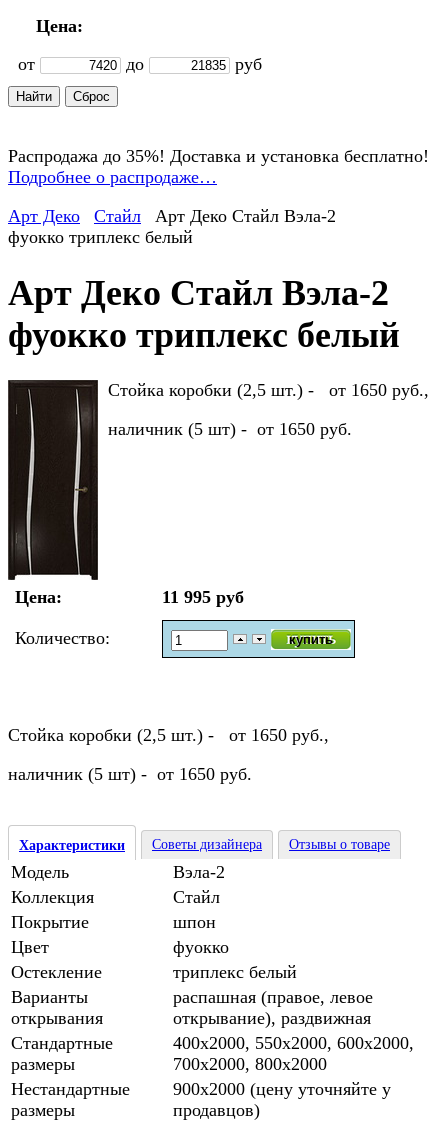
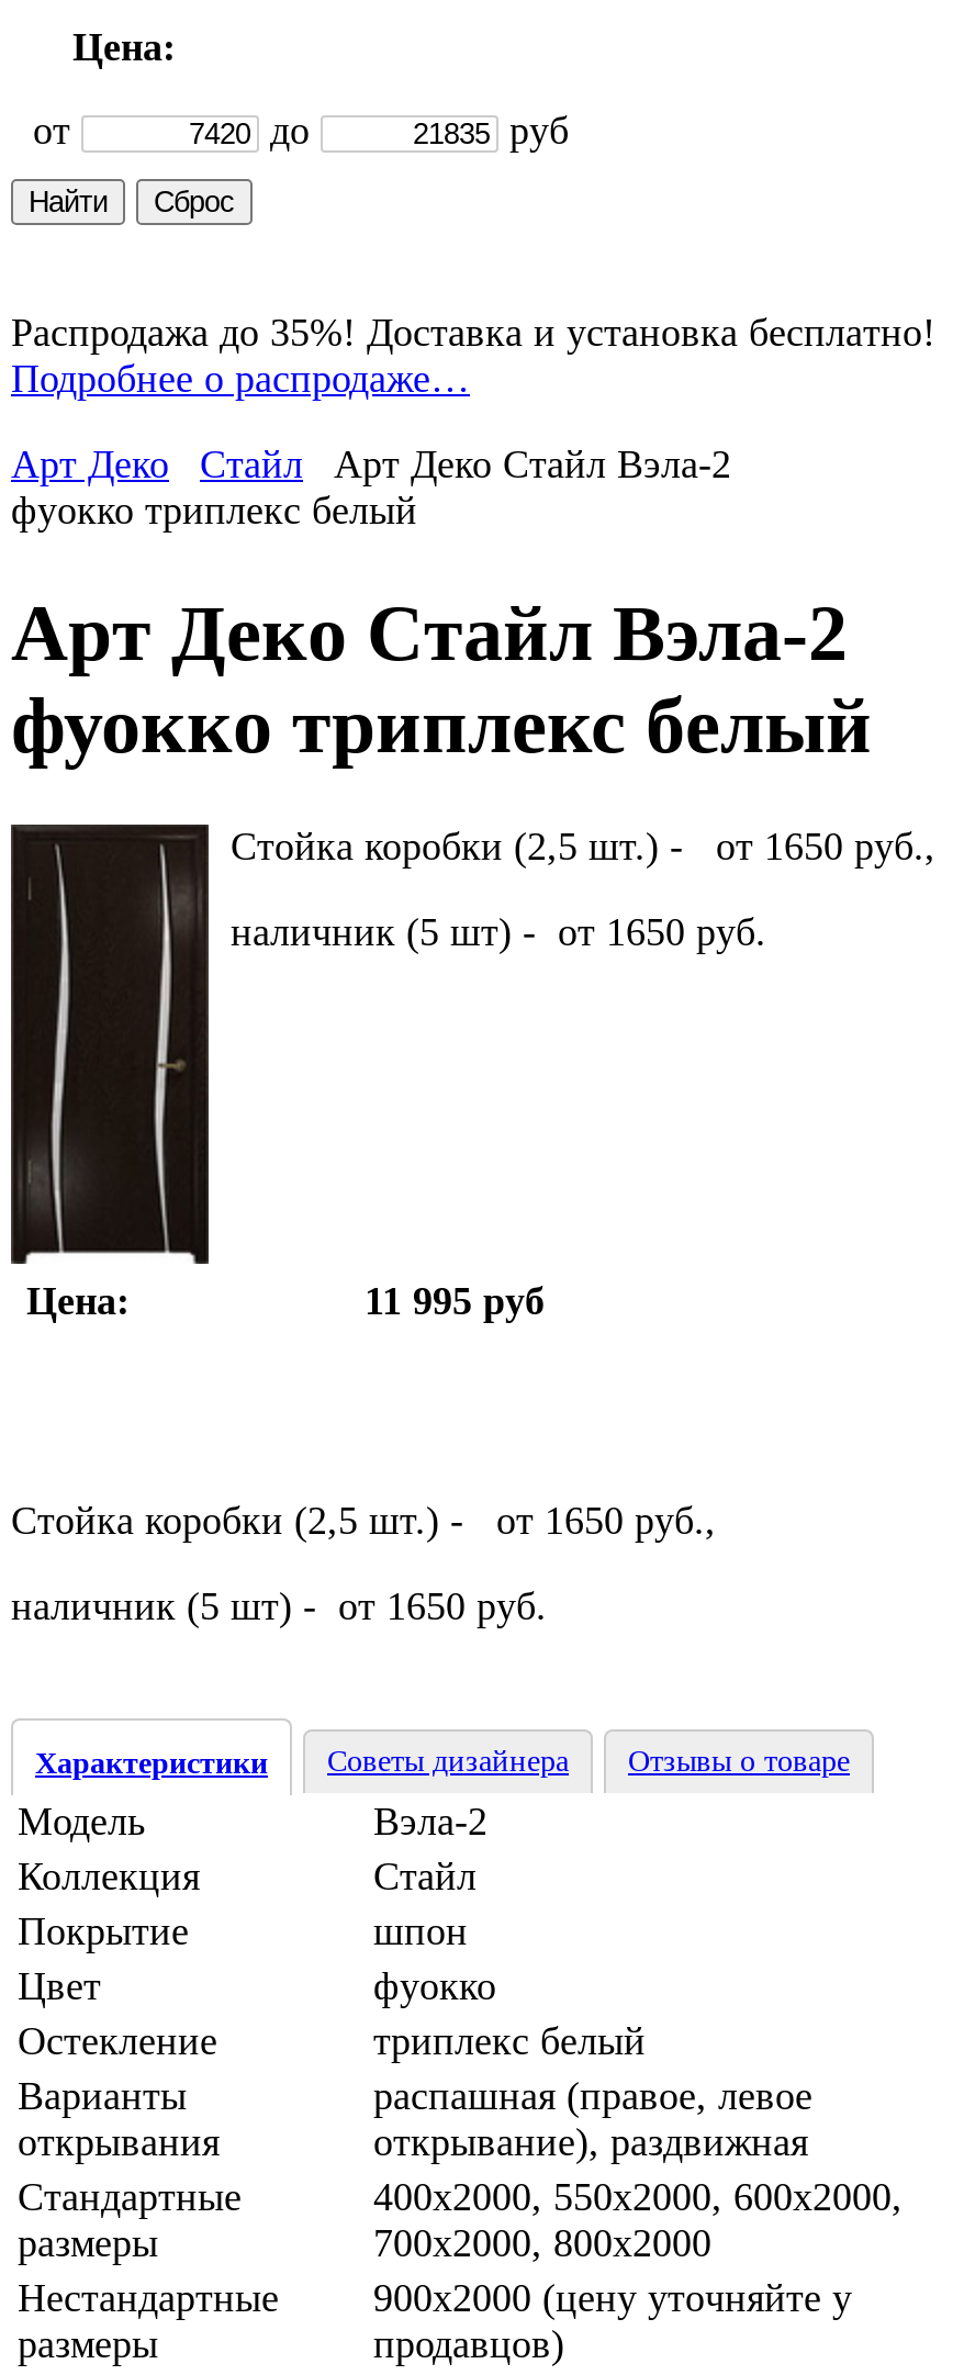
[161,619,356,659] [image] -> none
[15,628,110,648] Количество: -> none

